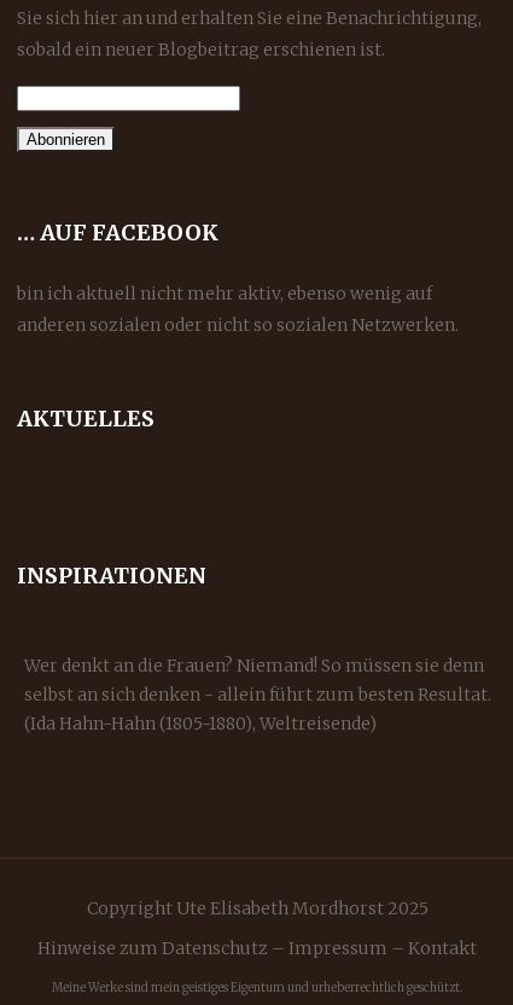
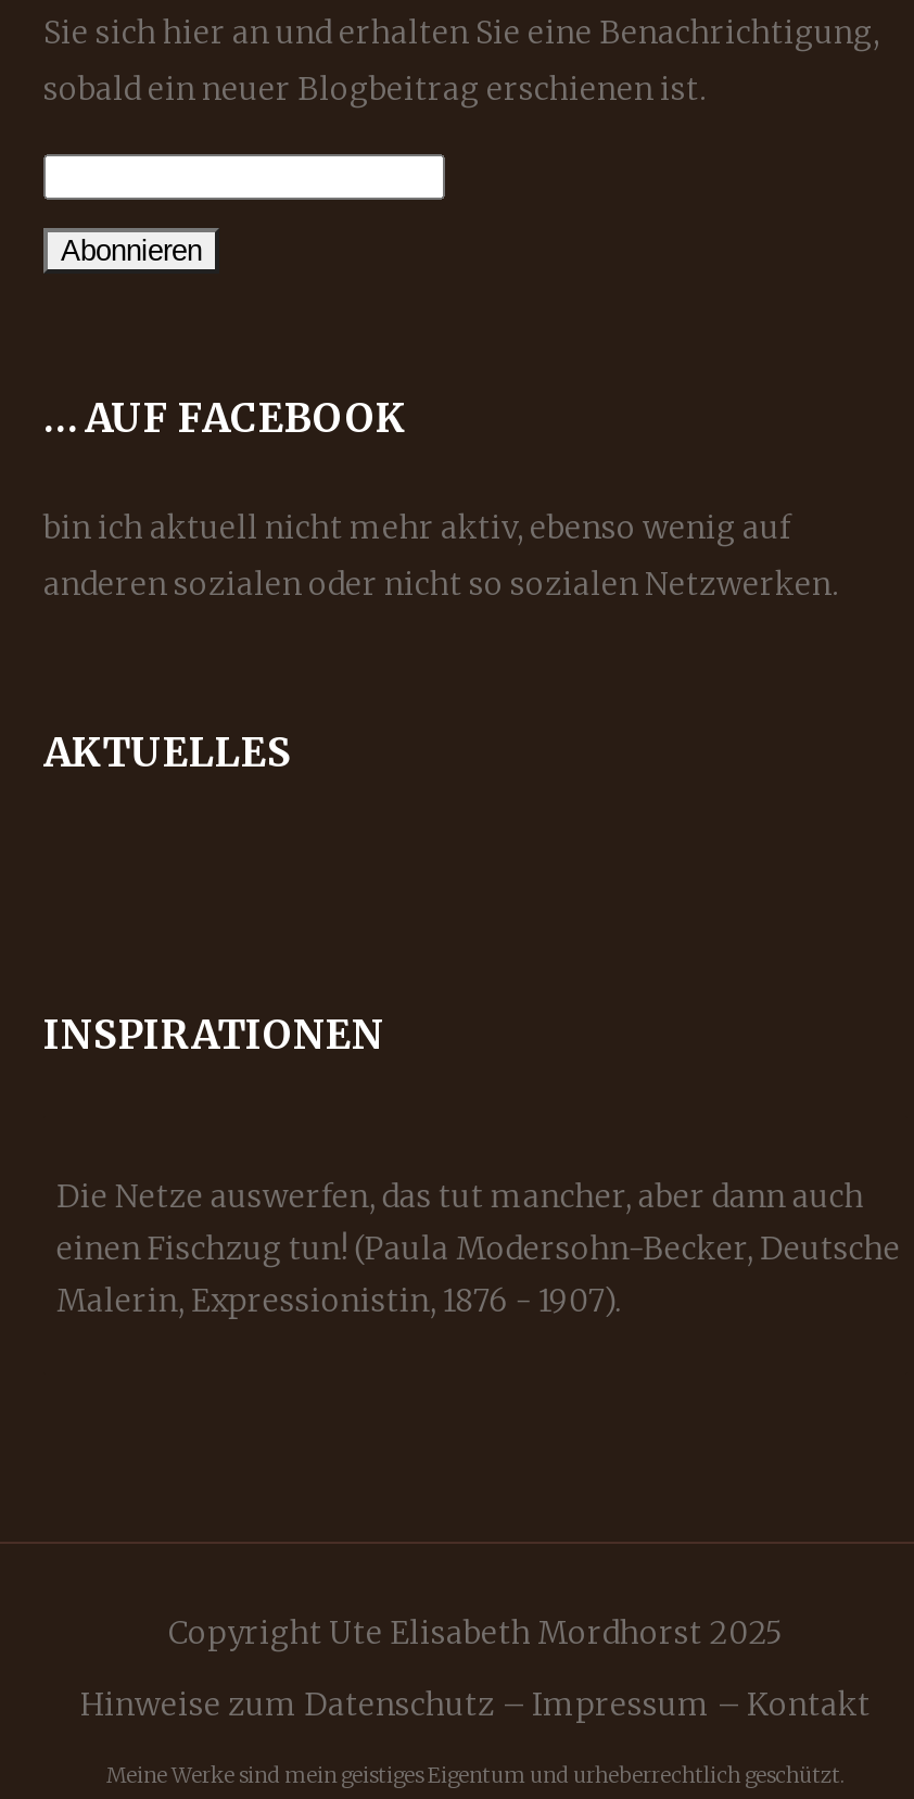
[24,654,501,734] Wer denkt an die Frauen? Niemand! So müssen sie denn | selbst an sich denken - allein führt zum besten Resultat. | (Ida Hahn-Hahn (1805-1880), Weltreisende) -> [56,1176,901,1319] Die Netze auswerfen, das tut mancher, aber dann auch | einen Fischzug tun! (Paula Modersohn-Becker, Deutsche | Malerin, Expressionistin, 1876 - 1907).

